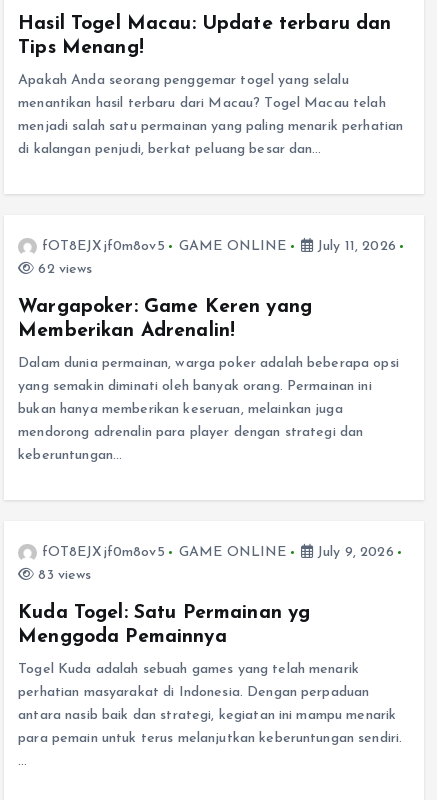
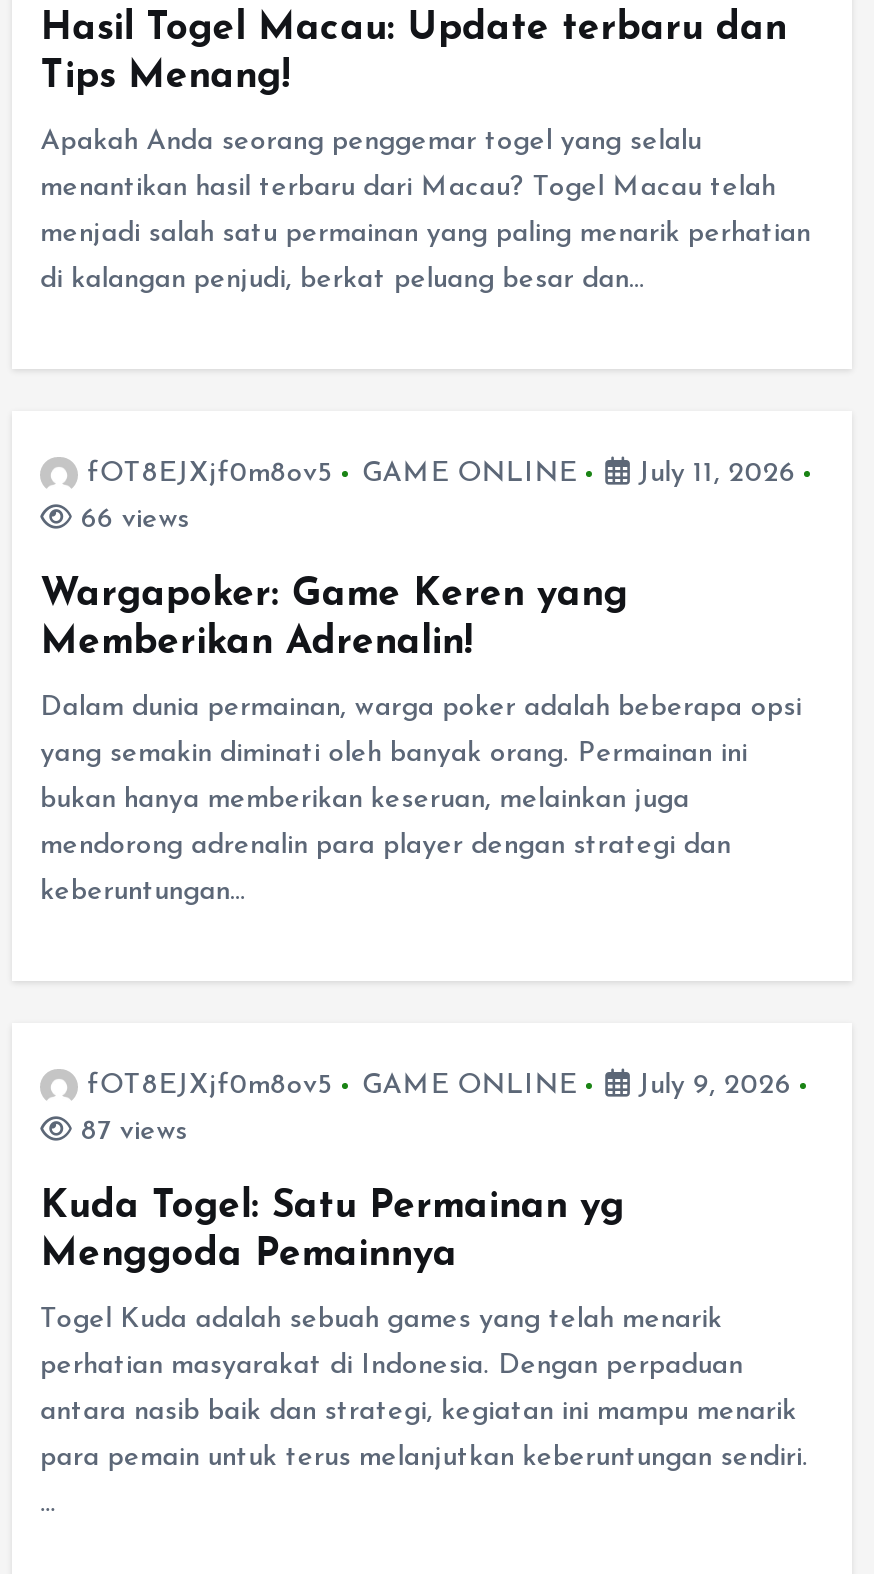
[34,262,93,277] 62 views -> [73,505,189,535] 66 views
[34,568,92,583] 83 views -> [73,1117,187,1147] 87 views

